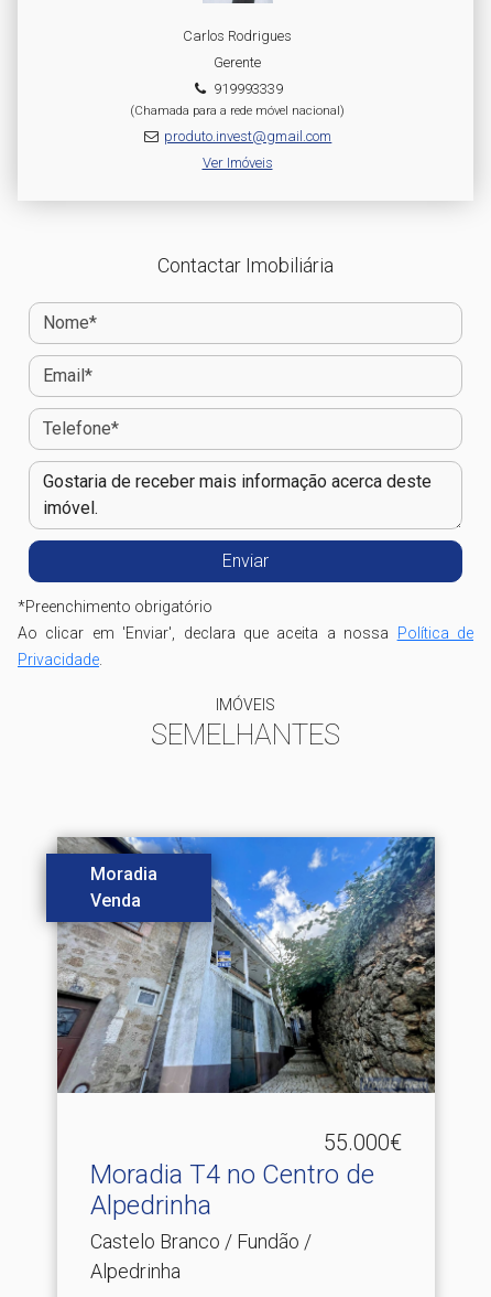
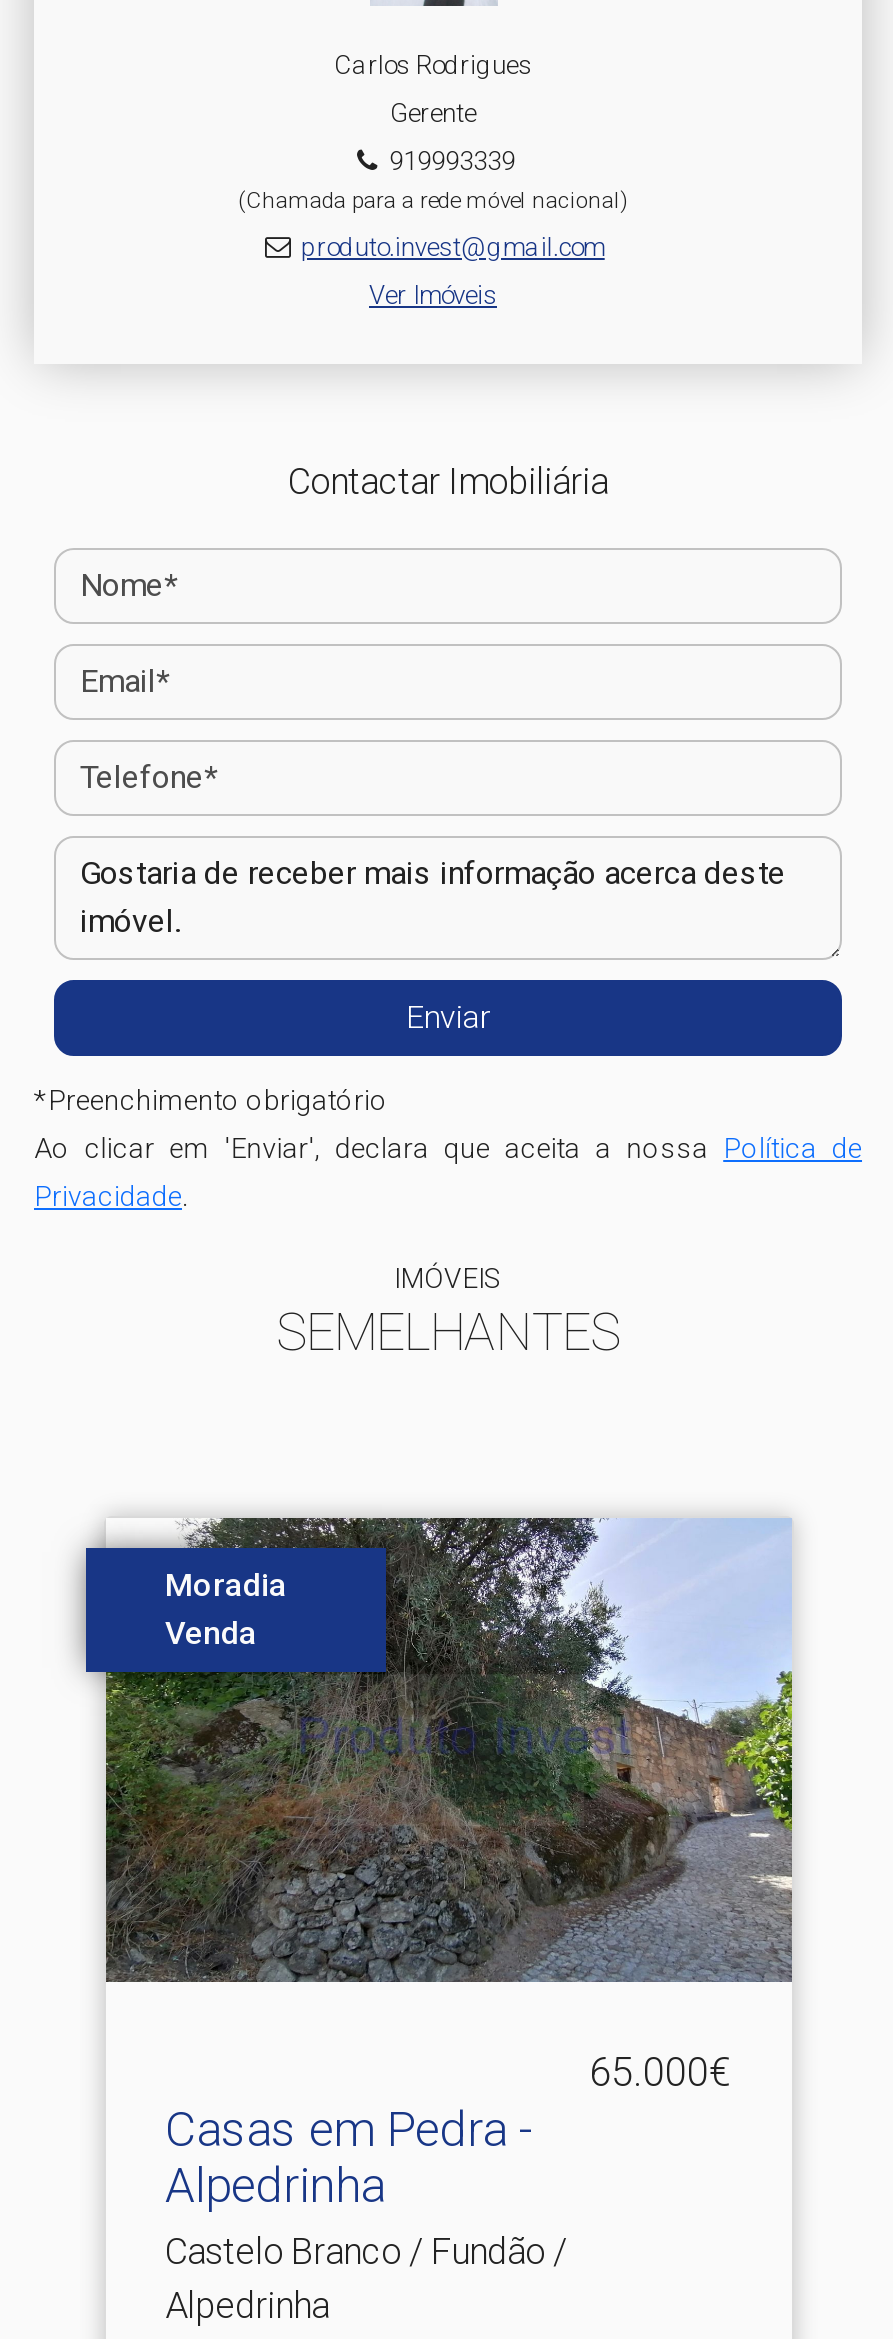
[56,836,436,1190] [image] | 55.000€ | Moradia T4 no Centro de -> [104,1516,794,2158] [image] | 65.000€ | Casas em Pedra -

